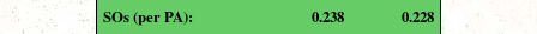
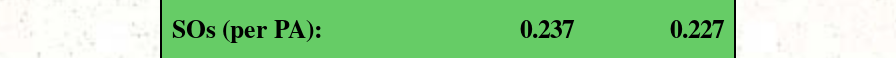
[312,6,344,27] 0.238 -> [520,10,574,46] 0.237
[402,6,434,27] 0.228 -> [670,10,724,46] 0.227

